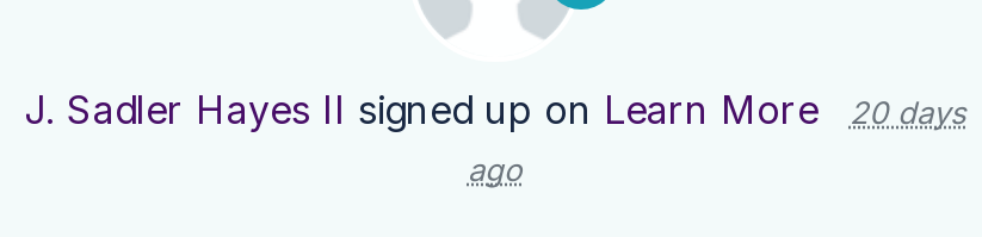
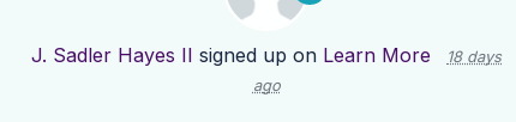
[24,87,966,135] J. Sadler Hayes II signed up on Learn More 20 days -> [31,44,502,68] J. Sadler Hayes II signed up on Learn More 18 days

